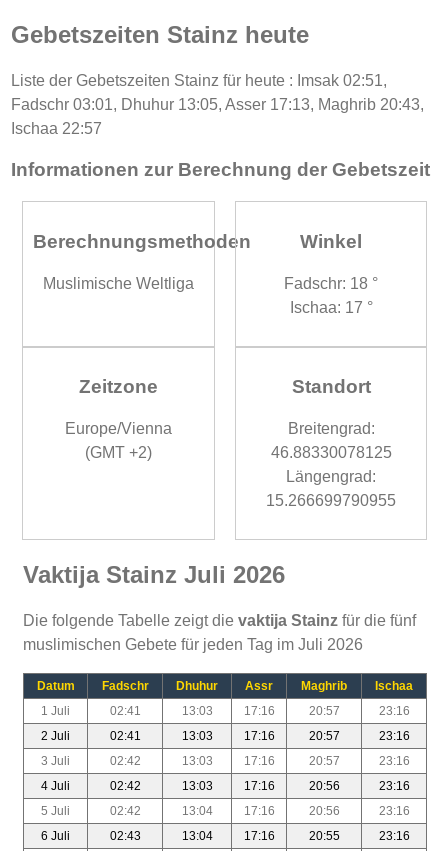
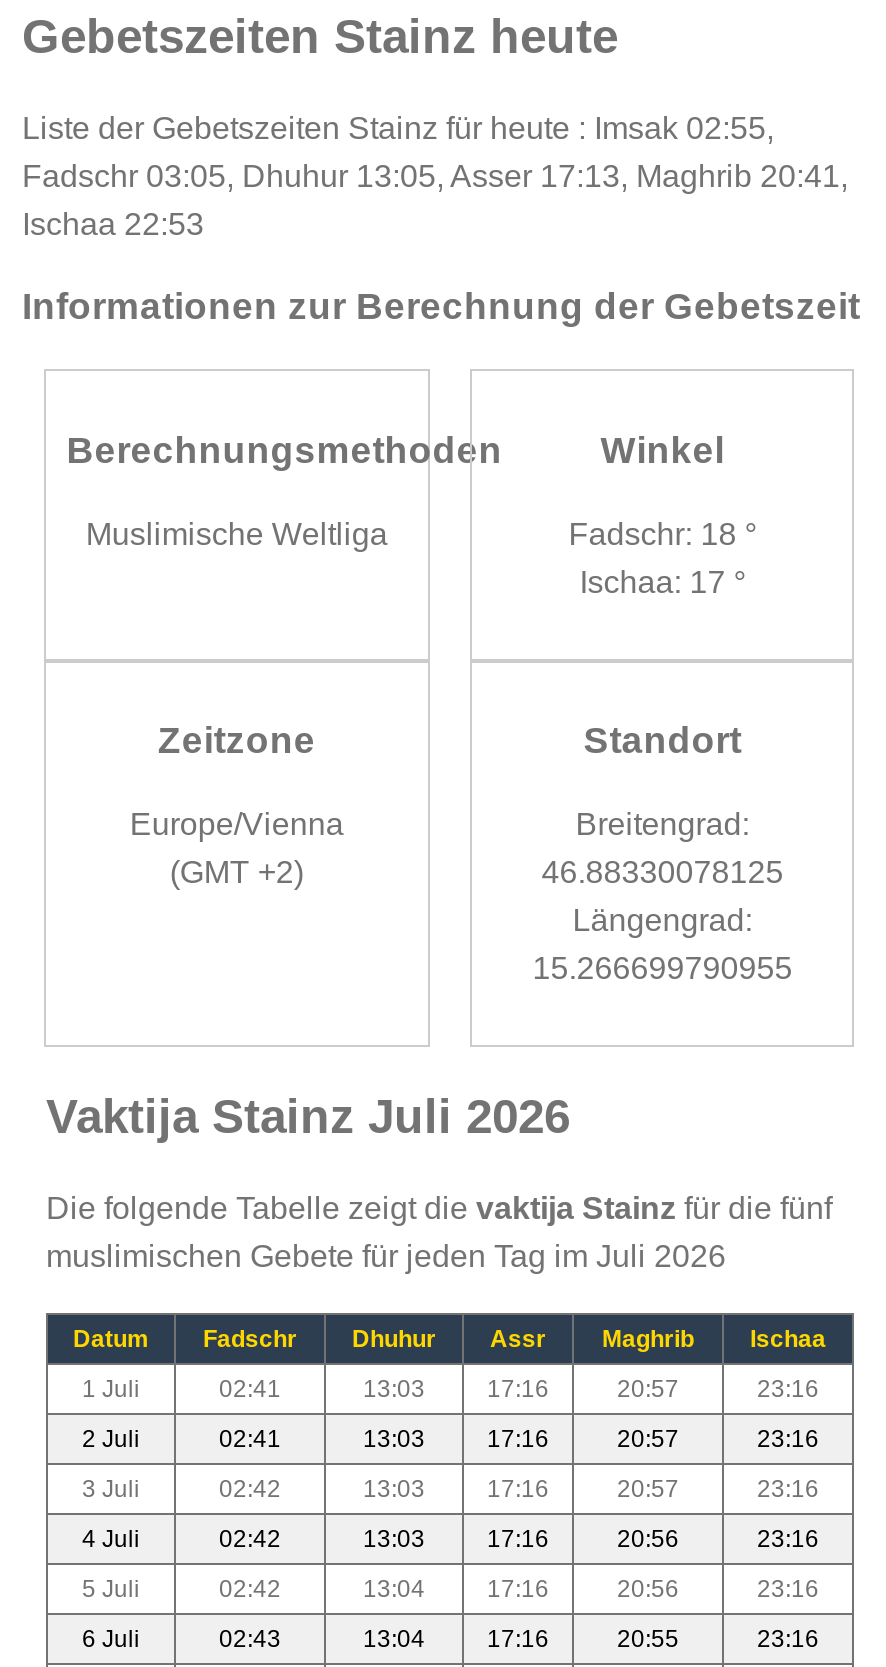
[11,72,387,89] Liste der Gebetszeiten Stainz für heute : Imsak 02:51, -> [22,110,774,144] Liste der Gebetszeiten Stainz für heute : Imsak 02:55,
[11,96,424,113] Fadschr 03:01, Dhuhur 13:05, Asser 17:13, Maghrib 20:43, -> [22,158,848,192] Fadschr 03:05, Dhuhur 13:05, Asser 17:13, Maghrib 20:41,
[11,120,102,137] Ischaa 22:57 -> [22,206,204,240] Ischaa 22:53

